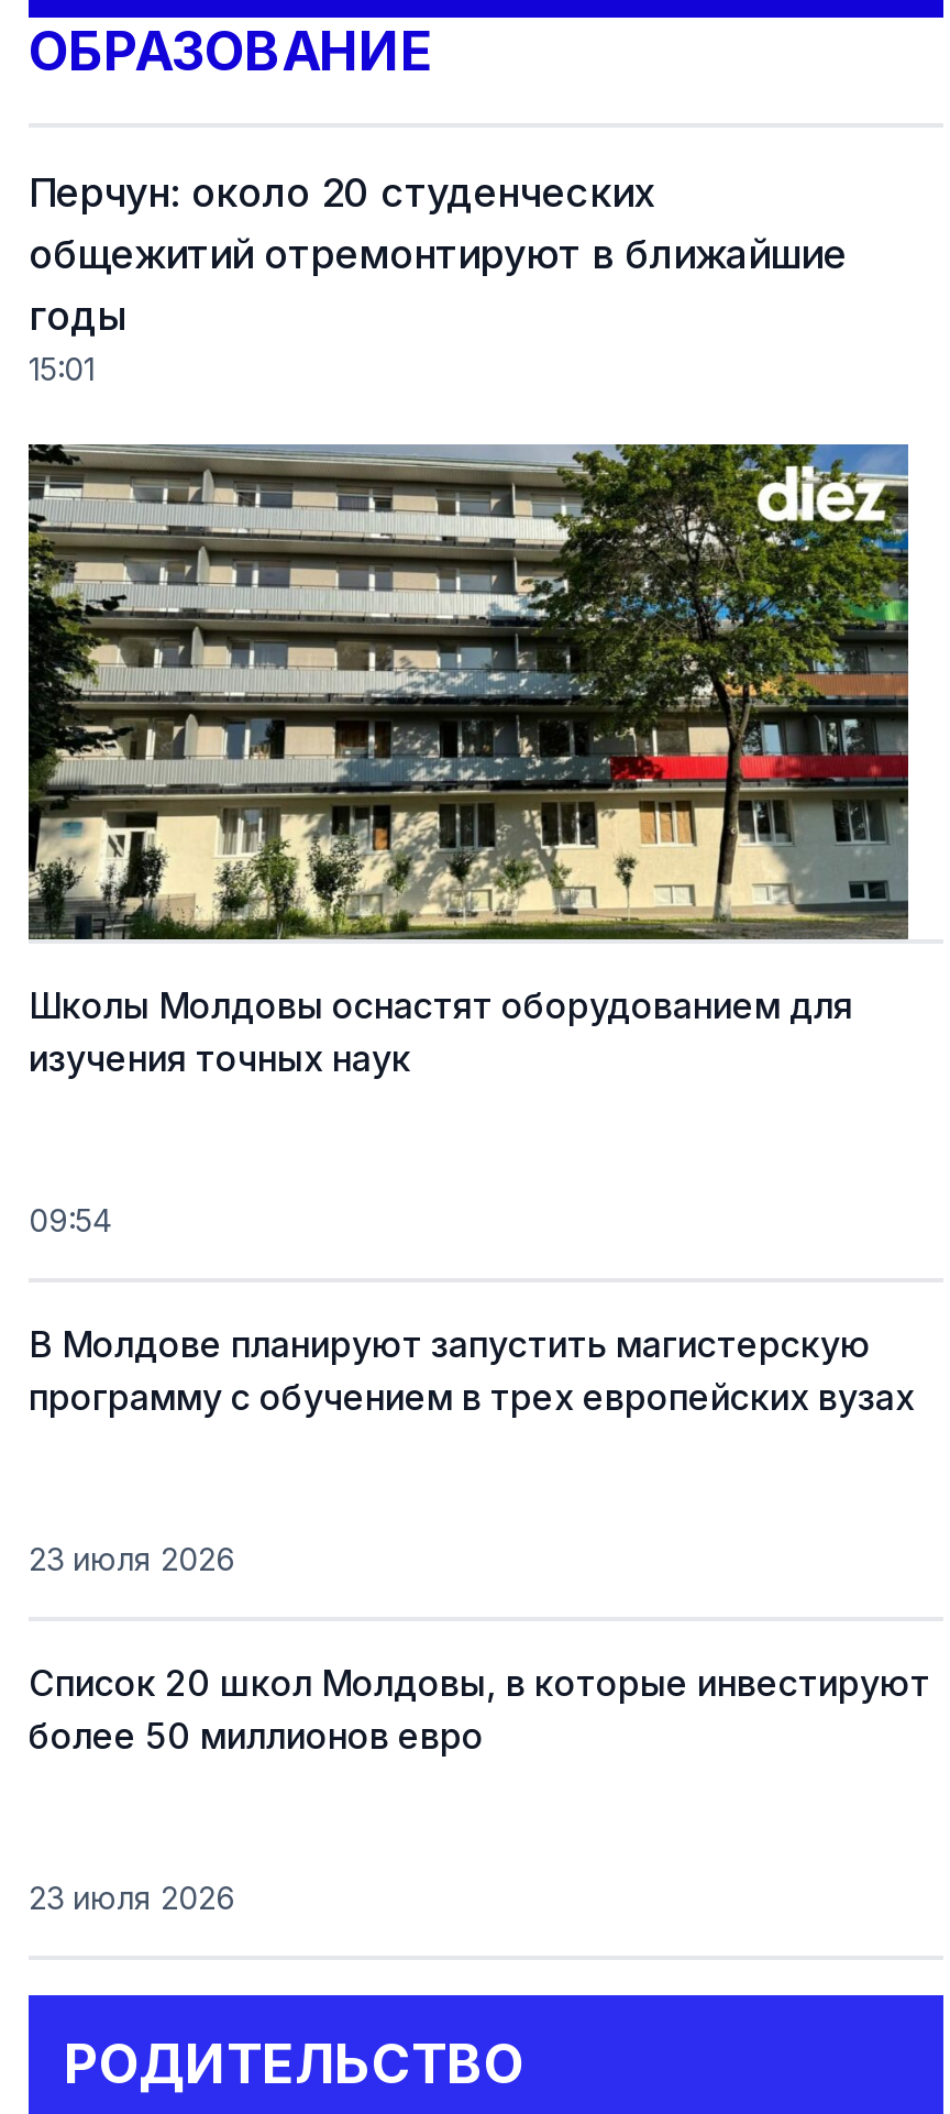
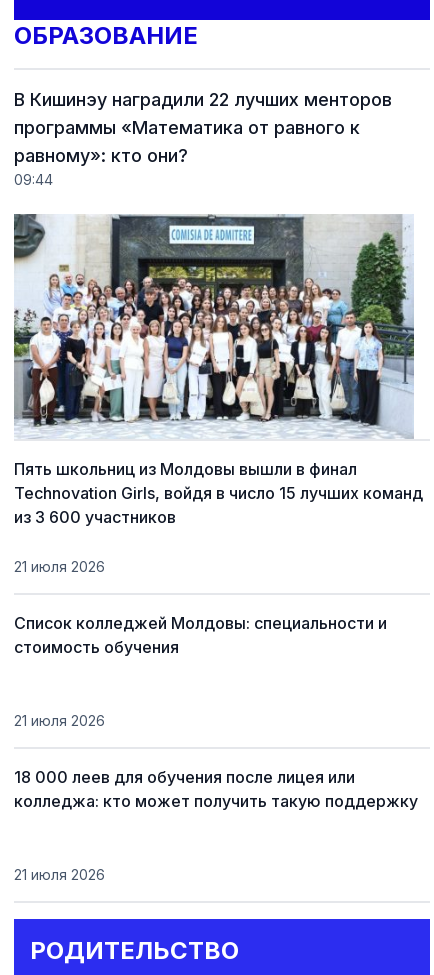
[29,169,847,387] Перчун: около 20 студенческих | общежитий отремонтируют в ближайшие | годы | 15:01 -> [14,89,392,188] В Кишинэу наградили 22 лучших менторов | программы «Математика от равного к | равному»: кто они? | 09:44
[26,442,910,1080] [image] | Школы Молдовы оснастят оборудованием для | изучения точных наук -> [13,214,423,527] [image] | Пять школьниц из Молдовы вышли в финал | Technovation Girls, войдя в число 15 лучших команд | из 3 600 участников
[29,1201,112,1238] 09:54 -> [14,558,105,575] 21 июля 2026
[29,1322,915,1419] В Молдове планируют запустить магистерскую | программу с обучением в трех европейских вузах -> [14,613,387,657] Список колледжей Молдовы: специальности и | стоимость обучения
[29,1540,235,1577] 23 июля 2026 -> [14,712,105,729] 21 июля 2026
[29,1661,930,1758] Список 20 школ Молдовы, в которые инвестируют | более 50 миллионов евро -> [14,767,418,811] 18 000 леев для обучения после лицея или | колледжа: кто может получить такую поддержку
[29,1879,235,1916] 23 июля 2026 -> [14,866,105,883] 21 июля 2026

